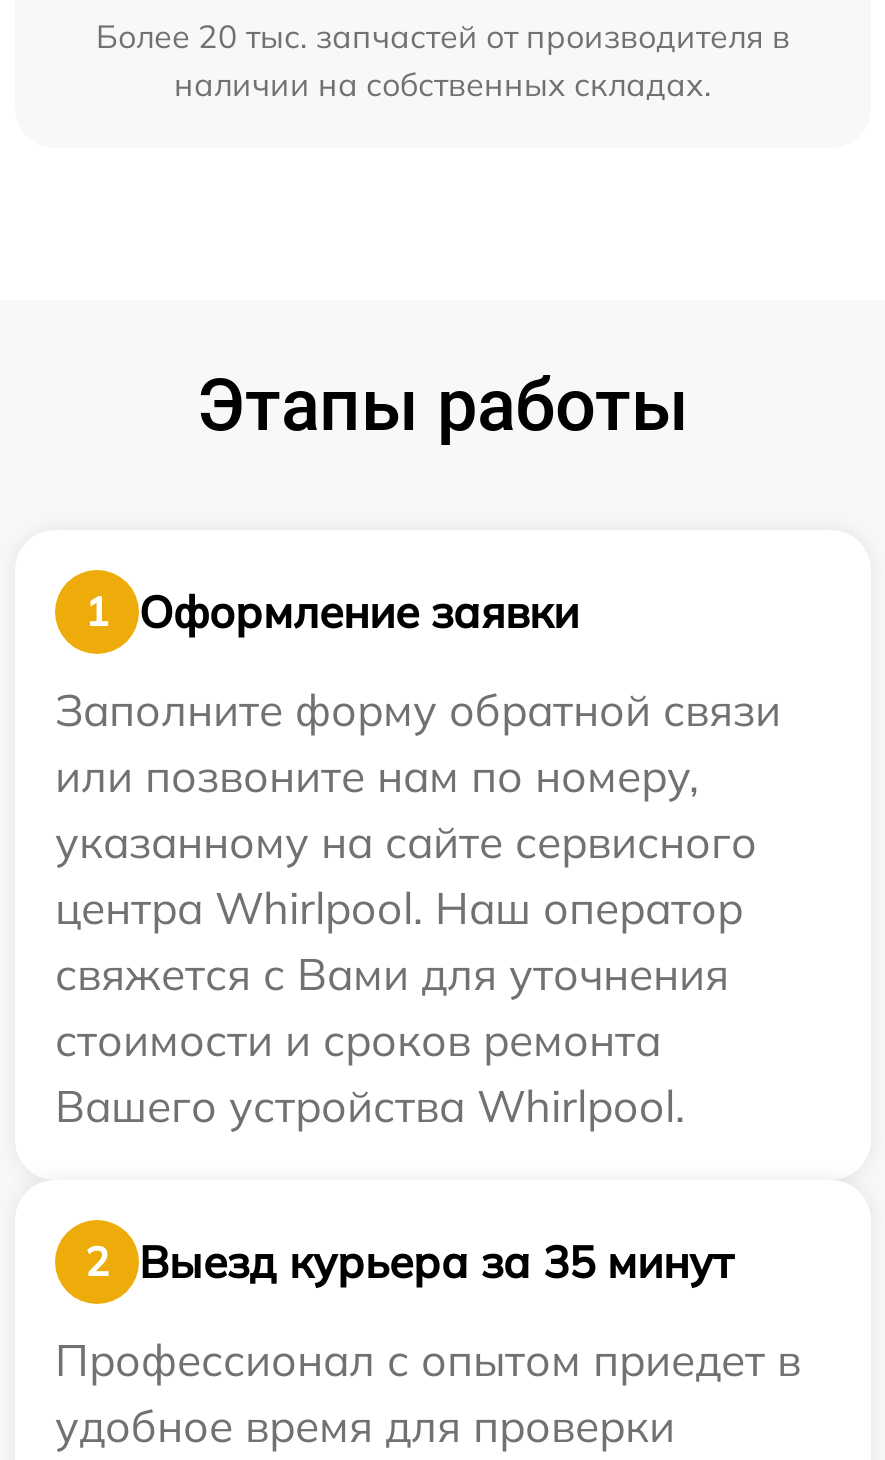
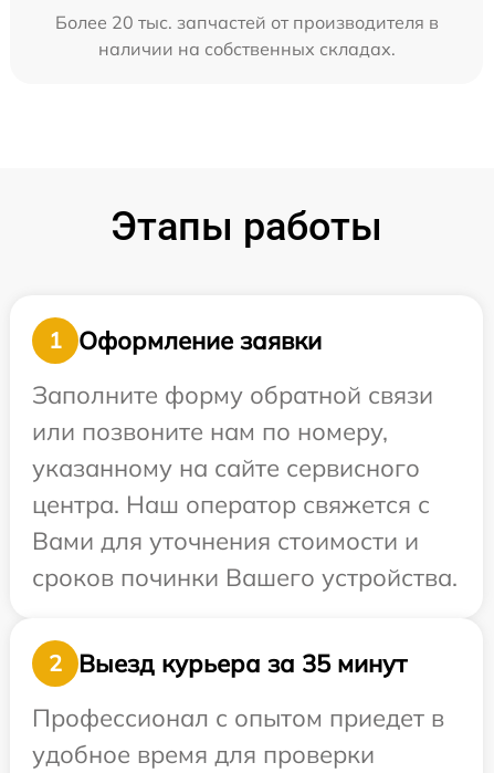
[55,881,743,1135] центра Whirlpool. Наш оператор | свяжется с Вами для уточнения | стоимости и сроков ремонта | Вашего устройства Whirlpool. -> [32,489,458,593] центра. Наш оператор свяжется с | Вами для уточнения стоимости и | сроков починки Вашего устройства.

